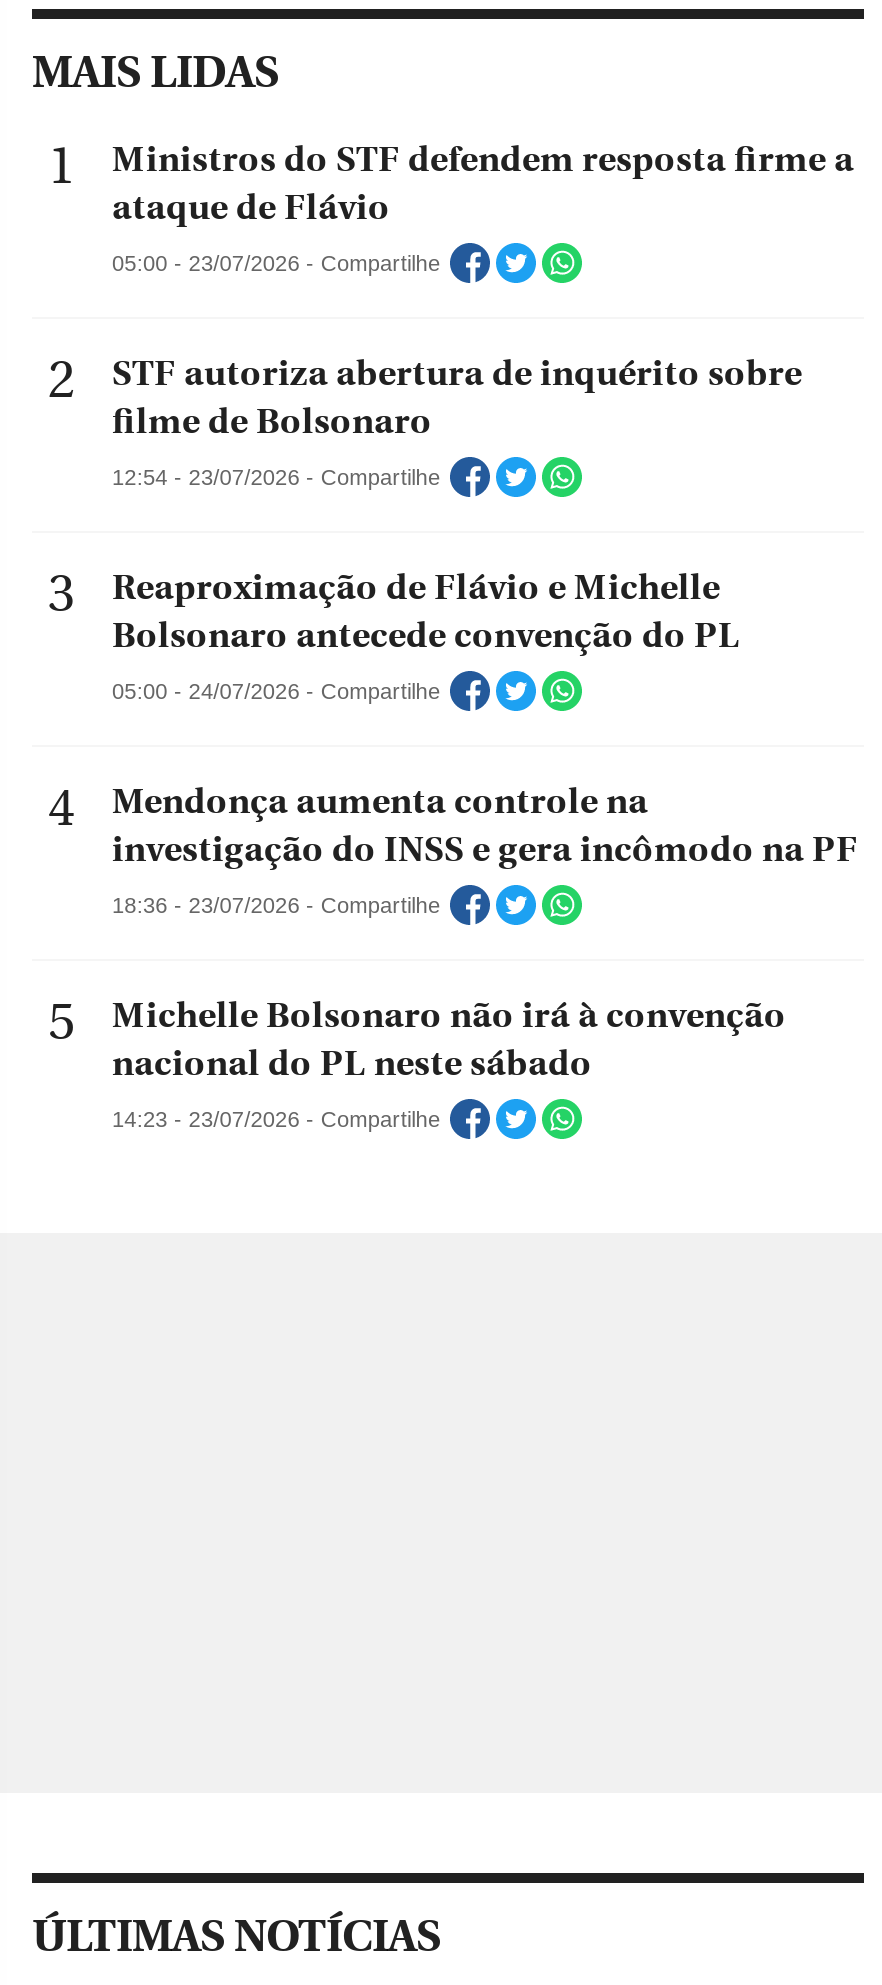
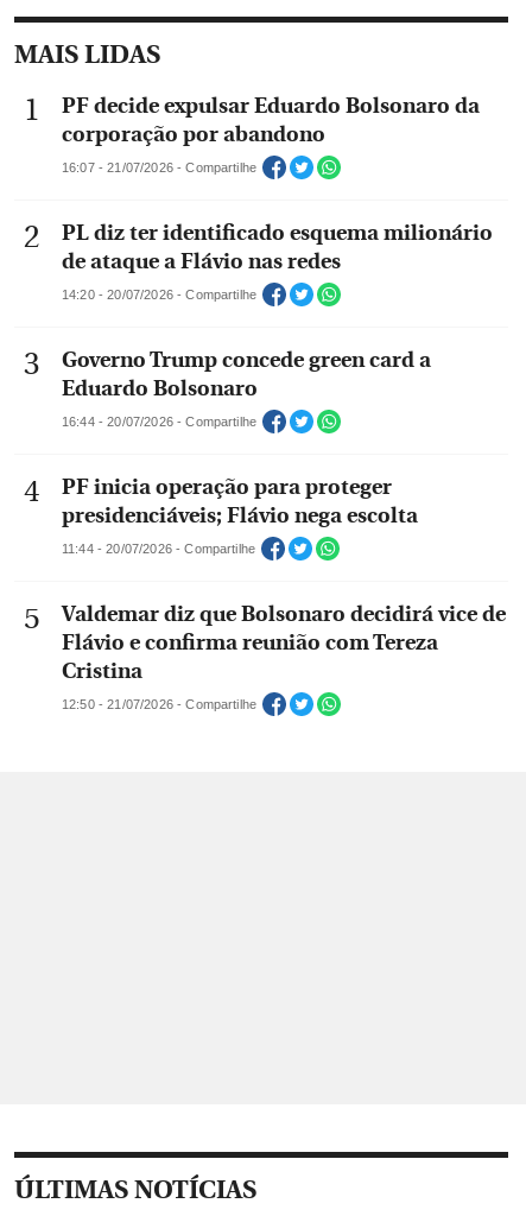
[112,139,854,229] Ministros do STF defendem resposta firme a | ataque de Flávio -> [62,94,480,147] PF decide expulsar Eduardo Bolsonaro da | corporação por abandono
[112,252,440,276] 05:00 - 23/07/2026 - Compartilhe -> [62,161,257,175] 16:07 - 21/07/2026 - Compartilhe
[112,353,802,443] STF autoriza abertura de inquérito sobre | filme de Bolsonaro -> [62,221,493,274] PL diz ter identificado esquema milionário | de ataque a Flávio nas redes
[112,466,440,490] 12:54 - 23/07/2026 - Compartilhe -> [62,288,257,302] 14:20 - 20/07/2026 - Compartilhe
[112,567,740,657] Reaproximação de Flávio e Michelle | Bolsonaro antecede convenção do PL -> [62,348,431,401] Governo Trump concede green card a | Eduardo Bolsonaro
[112,680,440,704] 05:00 - 24/07/2026 - Compartilhe -> [62,415,257,429] 16:44 - 20/07/2026 - Compartilhe
[112,781,858,871] Mendonça aumenta controle na | investigação do INSS e gera incômodo na PF -> [62,475,418,528] PF inicia operação para proteger | presidenciáveis; Flávio nega escolta
[112,894,440,918] 18:36 - 23/07/2026 - Compartilhe -> [62,542,255,556] 11:44 - 20/07/2026 - Compartilhe
[112,995,786,1085] Michelle Bolsonaro não irá à convenção | nacional do PL neste sábado -> [62,602,506,684] Valdemar diz que Bolsonaro decidirá vice de | Flávio e confirma reunião com Tereza | Cristina
[112,1108,440,1132] 14:23 - 23/07/2026 - Compartilhe -> [62,697,257,712] 12:50 - 21/07/2026 - Compartilhe

